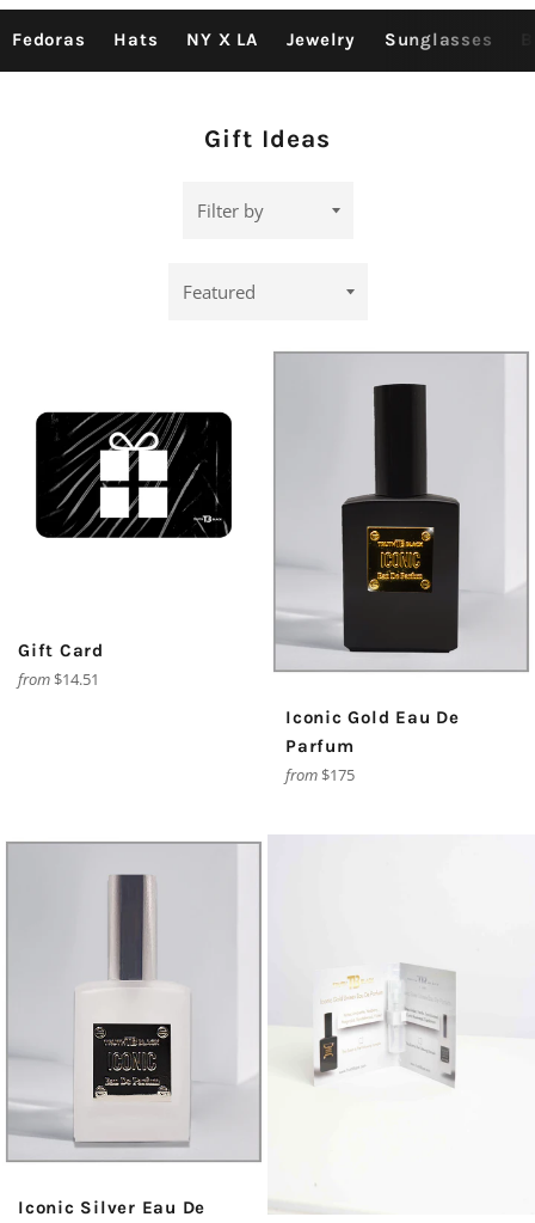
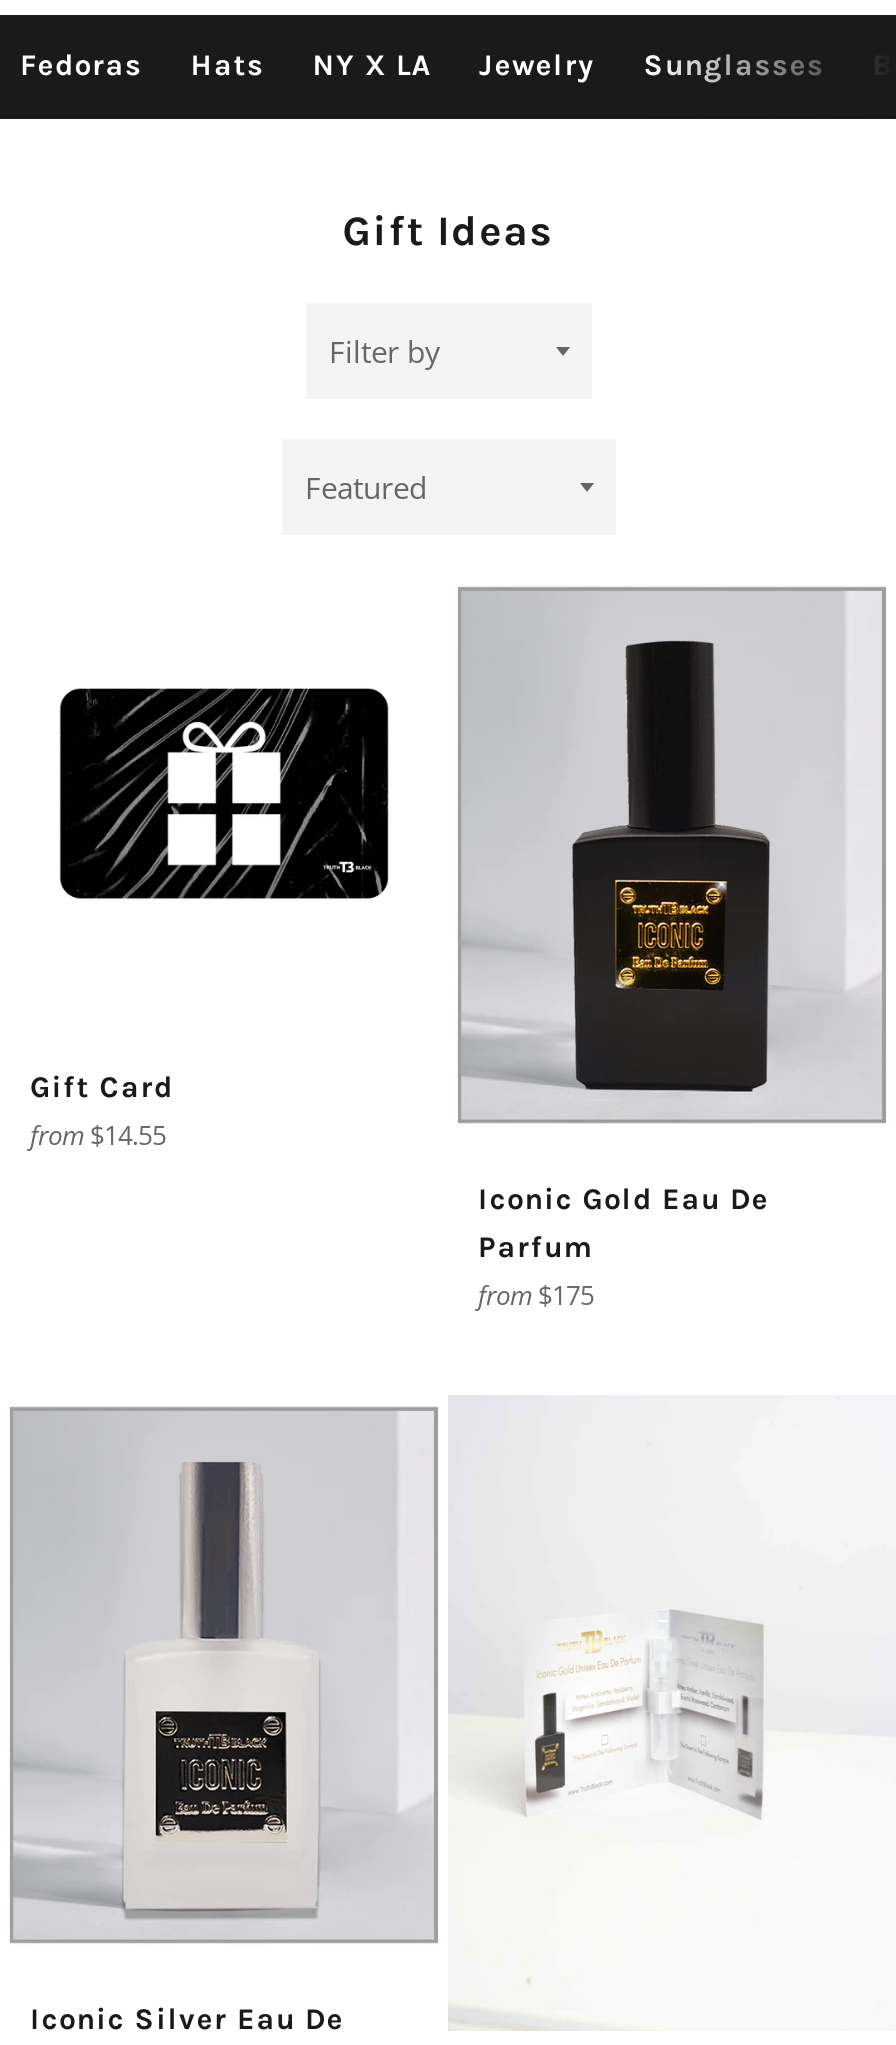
[18,668,99,690] from $14.51 -> [30,1117,166,1153] from $14.55

